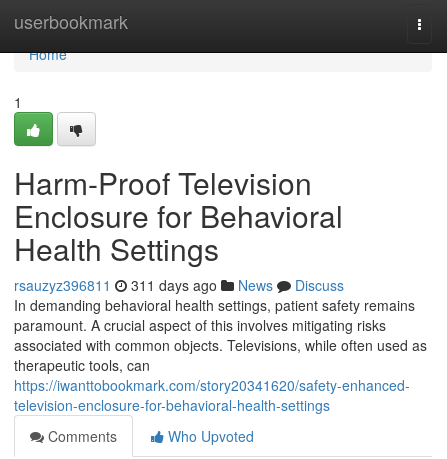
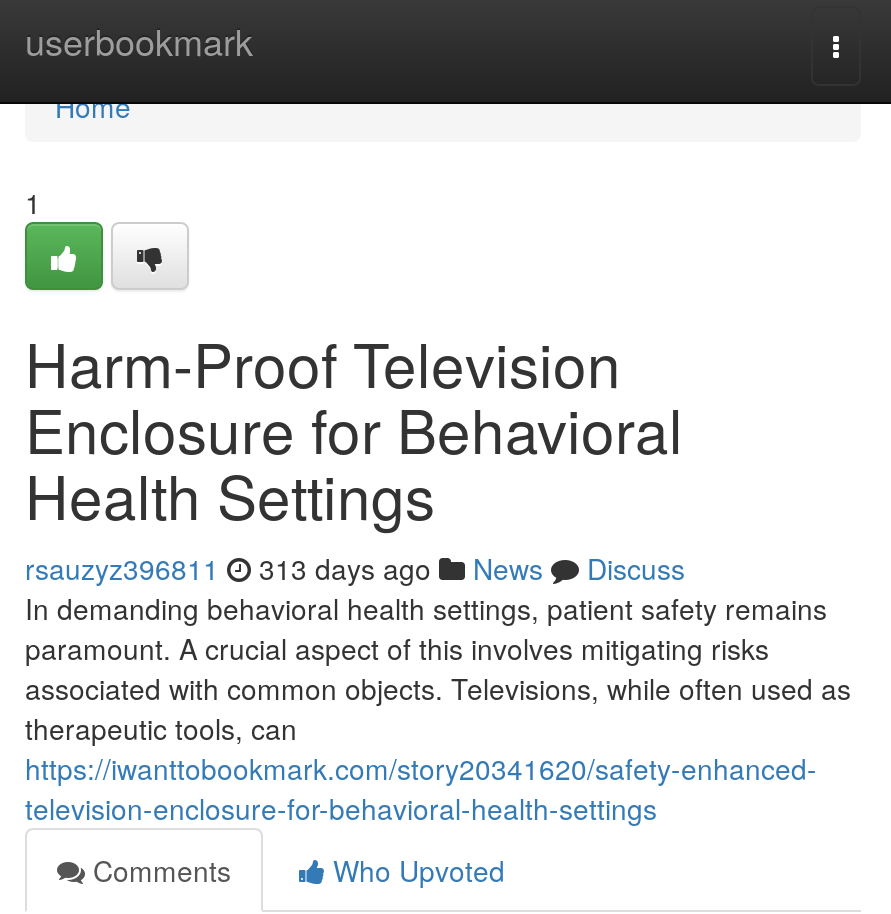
[14,275,344,295] rsauzyz396811 311 days ago News Discuss -> [25,548,685,588] rsauzyz396811 313 days ago News Discuss

